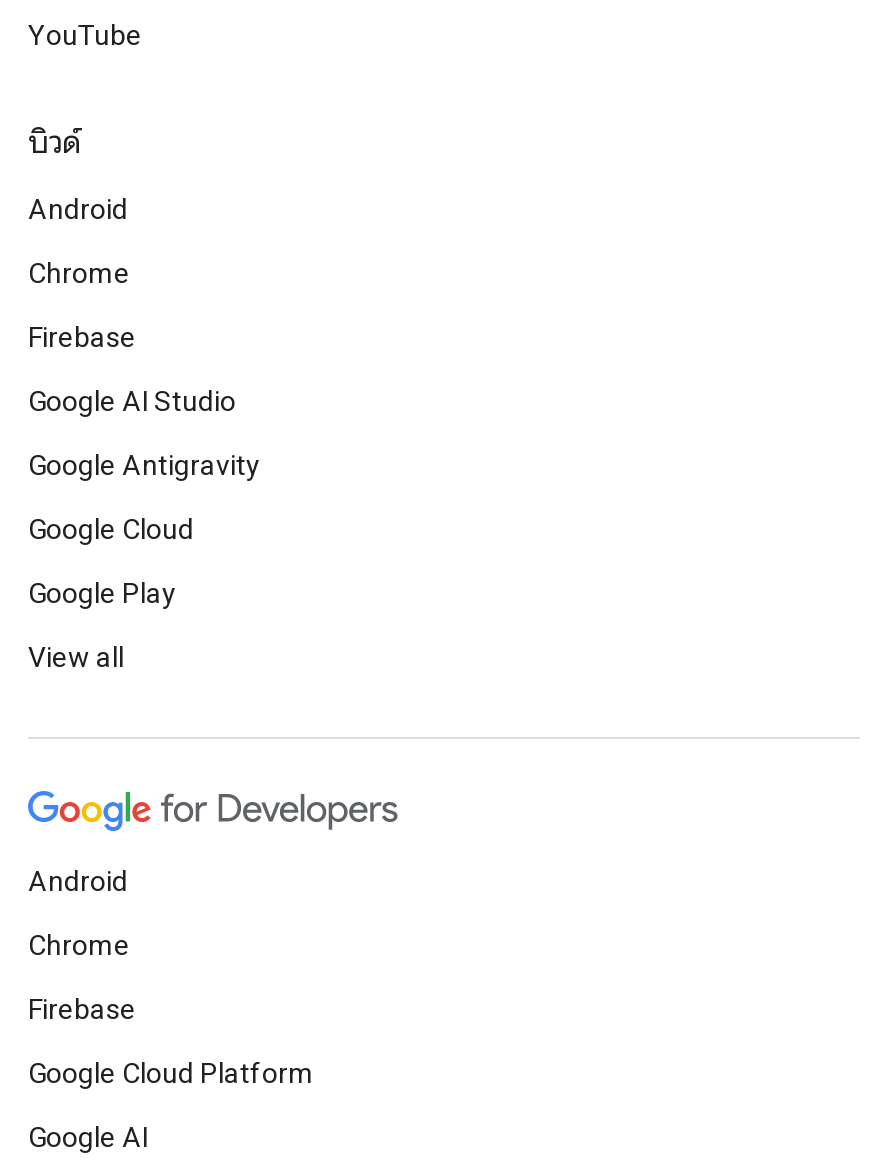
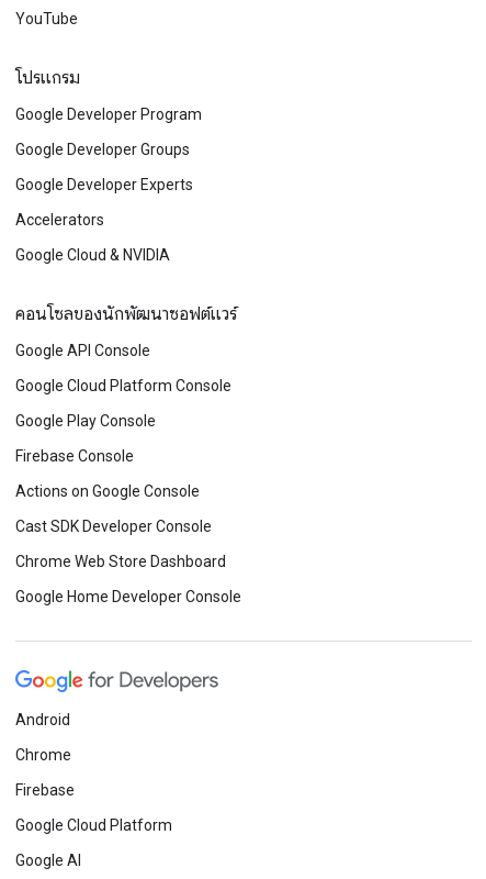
[28,123,260,673] บิวด์ | Android | Chrome | Firebase | Google AI Studio | Google Antigravity | Google Cloud | Google Play | View all -> [15,67,241,605] โปรแกรม | Google Developer Program | Google Developer Groups | Google Developer Experts | Accelerators | Google Cloud & NVIDIA | คอนโซลของนักพัฒนาซอฟต์แวร์ | Google API Console | Google Cloud Platform Console | Google Play Console | Firebase Console | Actions on Google Console | Cast SDK Developer Console | Chrome Web Store Dashboard | Google Home Developer Console

